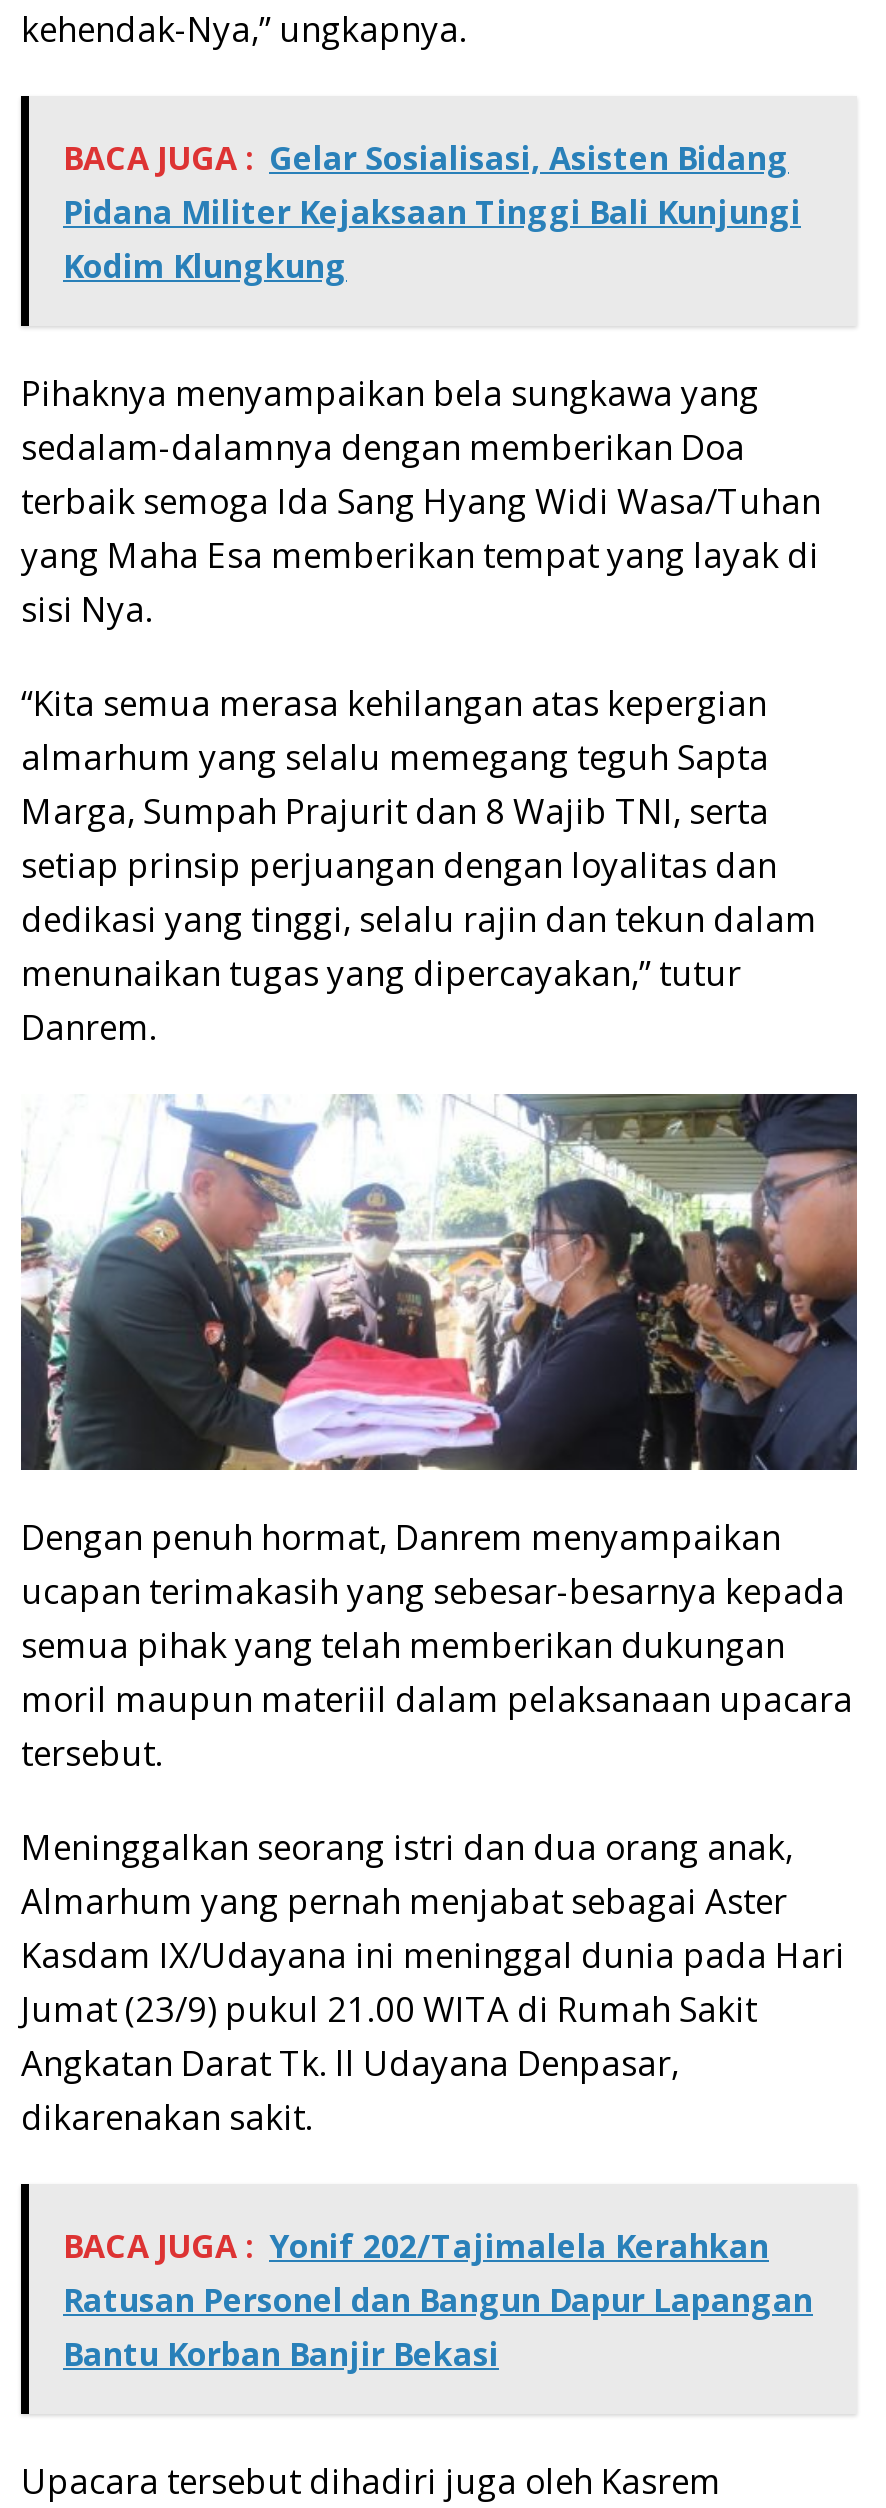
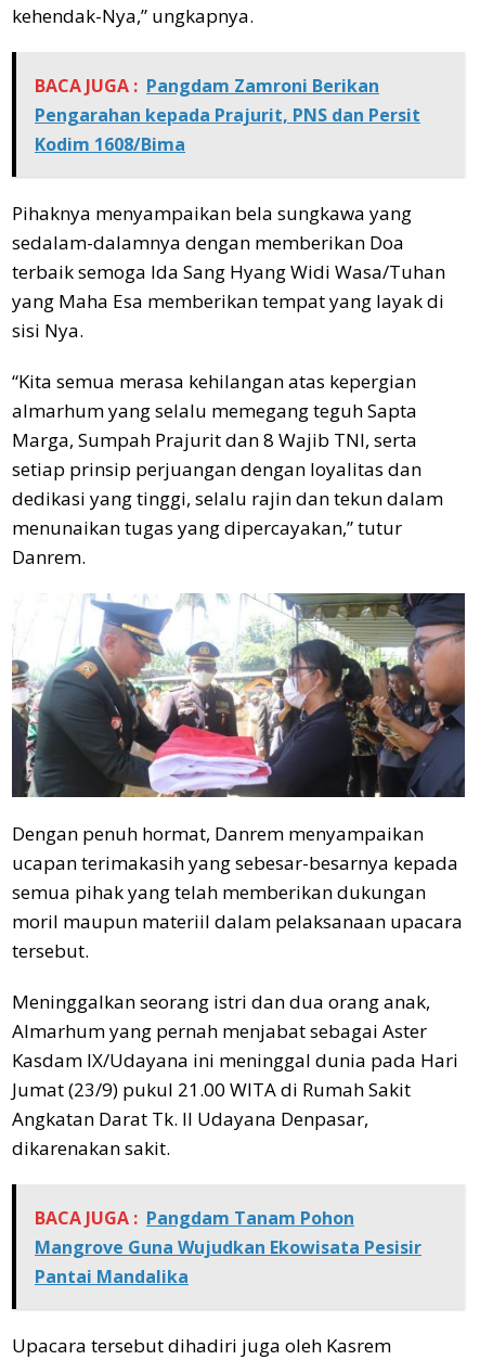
[63,136,801,288] BACA JUGA : Gelar Sosialisasi, Asisten Bidang | Pidana Militer Kejaksaan Tinggi Bali Kunjungi | Kodim Klungkung -> [35,74,420,156] BACA JUGA : Pangdam Zamroni Berikan | Pengarahan kepada Prajurit, PNS dan Persit | Kodim 1608/Bima
[63,2224,813,2376] BACA JUGA : Yonif 202/Tajimalela Kerahkan | Ratusan Personel dan Bangun Dapur Lapangan | Bantu Korban Banjir Bekasi -> [35,1206,421,1288] BACA JUGA : Pangdam Tanam Pohon | Mangrove Guna Wujudkan Ekowisata Pesisir | Pantai Mandalika

